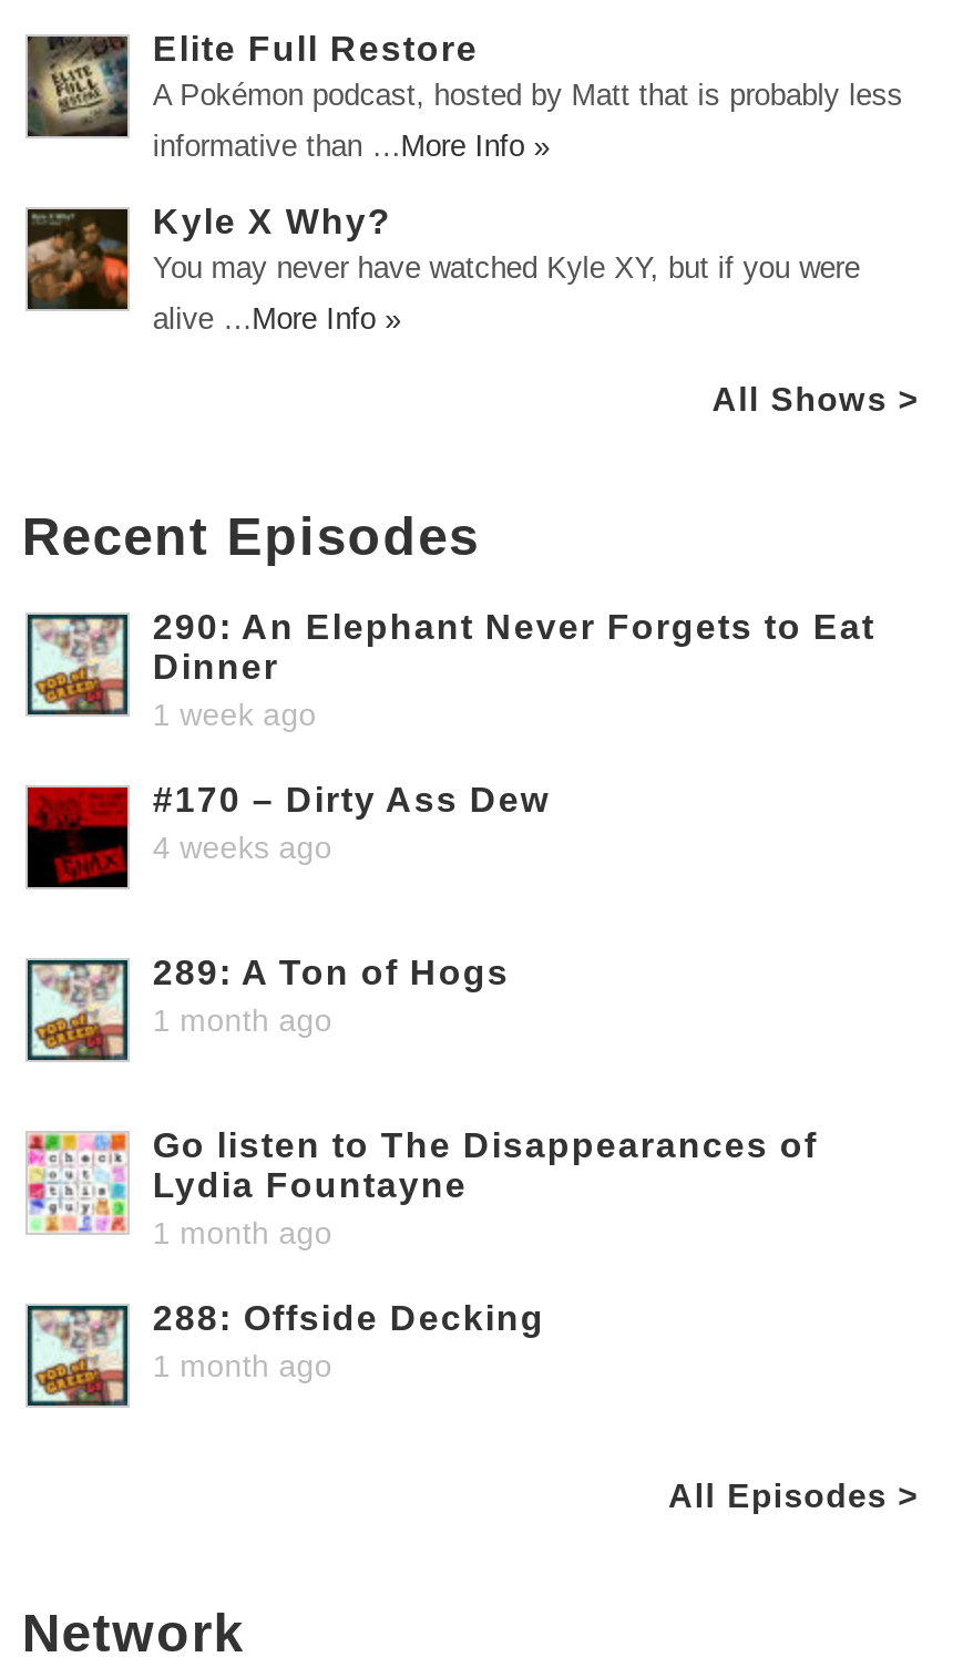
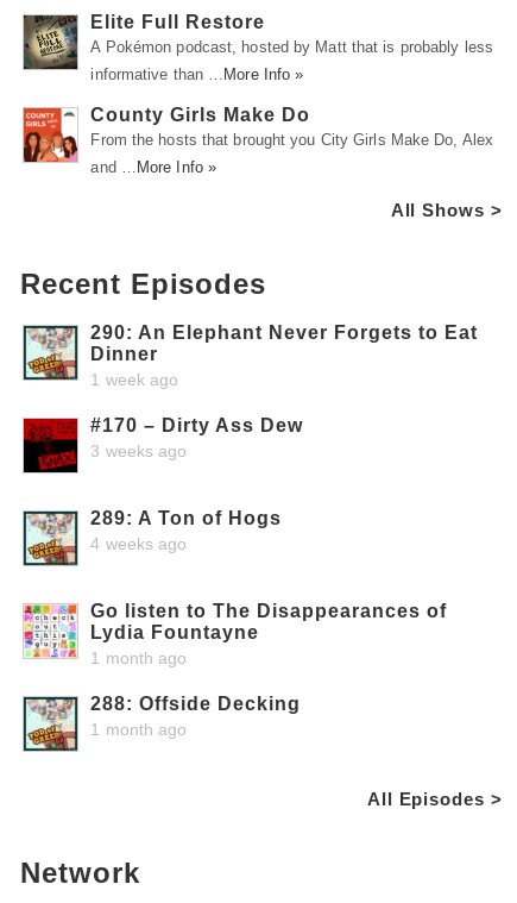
[25,202,860,311] [image] | Kyle X Why? | You may never have watched Kyle XY, but if you were -> [23,104,493,163] [image] | County Girls Make Do | From the hosts that brought you City Girls Make Do, Alex
[153,302,400,335] alive … More Info » -> [91,158,216,176] and … More Info »
[153,829,332,865] 4 weeks ago -> [91,441,187,460] 3 weeks ago
[153,1002,332,1037] 1 month ago -> [91,534,187,553] 4 weeks ago

